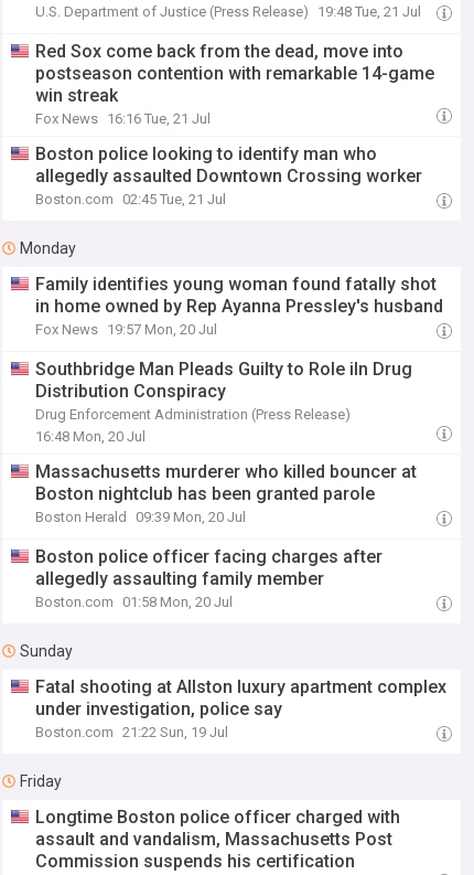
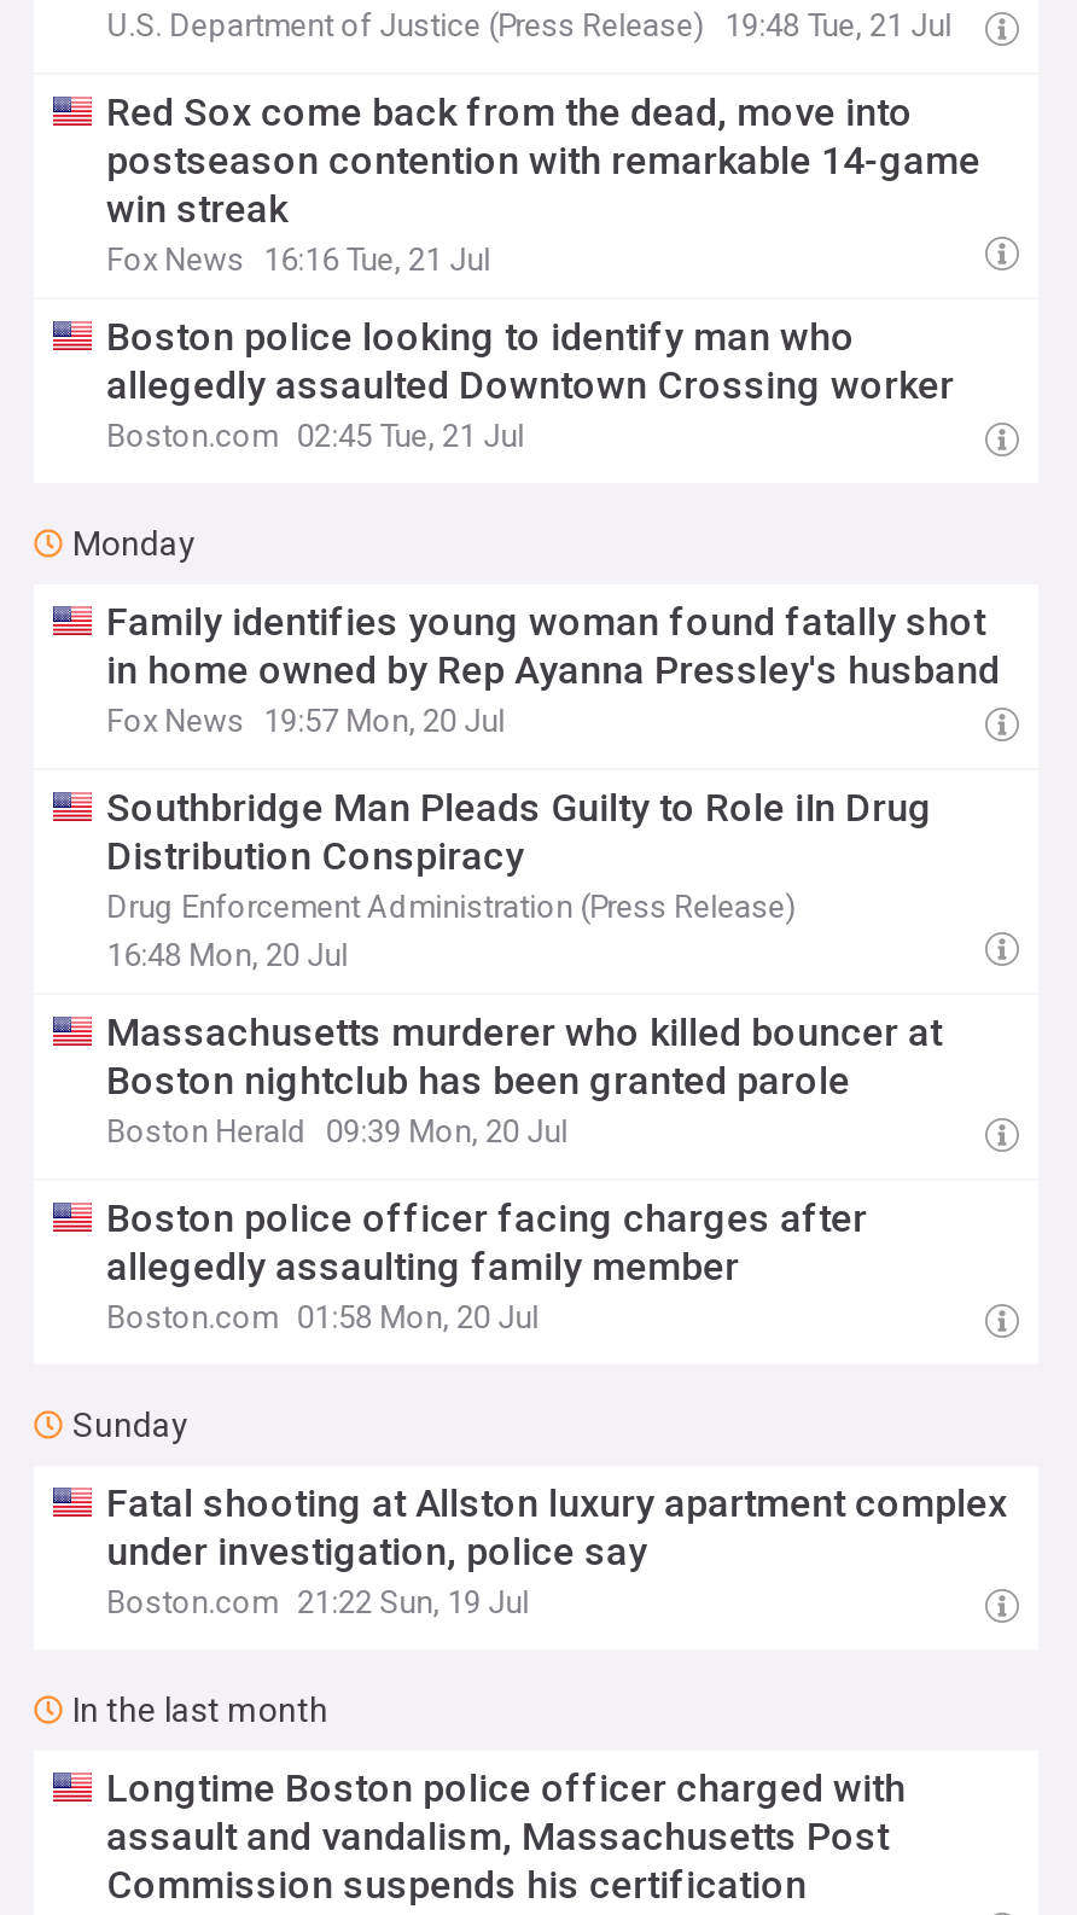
[20,772,62,790] Friday -> [72,1690,328,1729] In the last month

